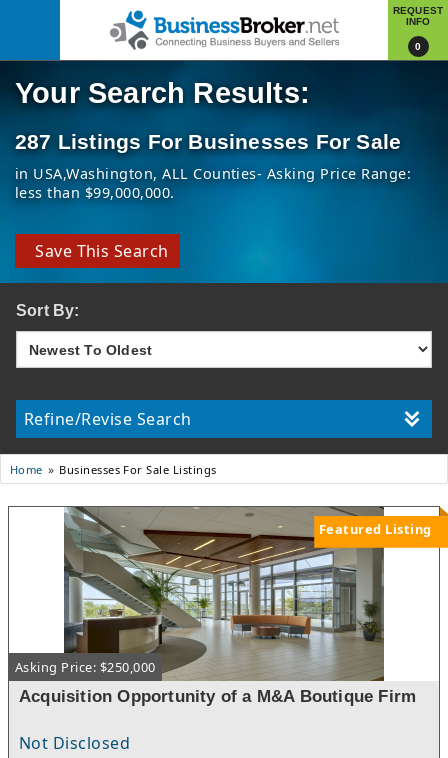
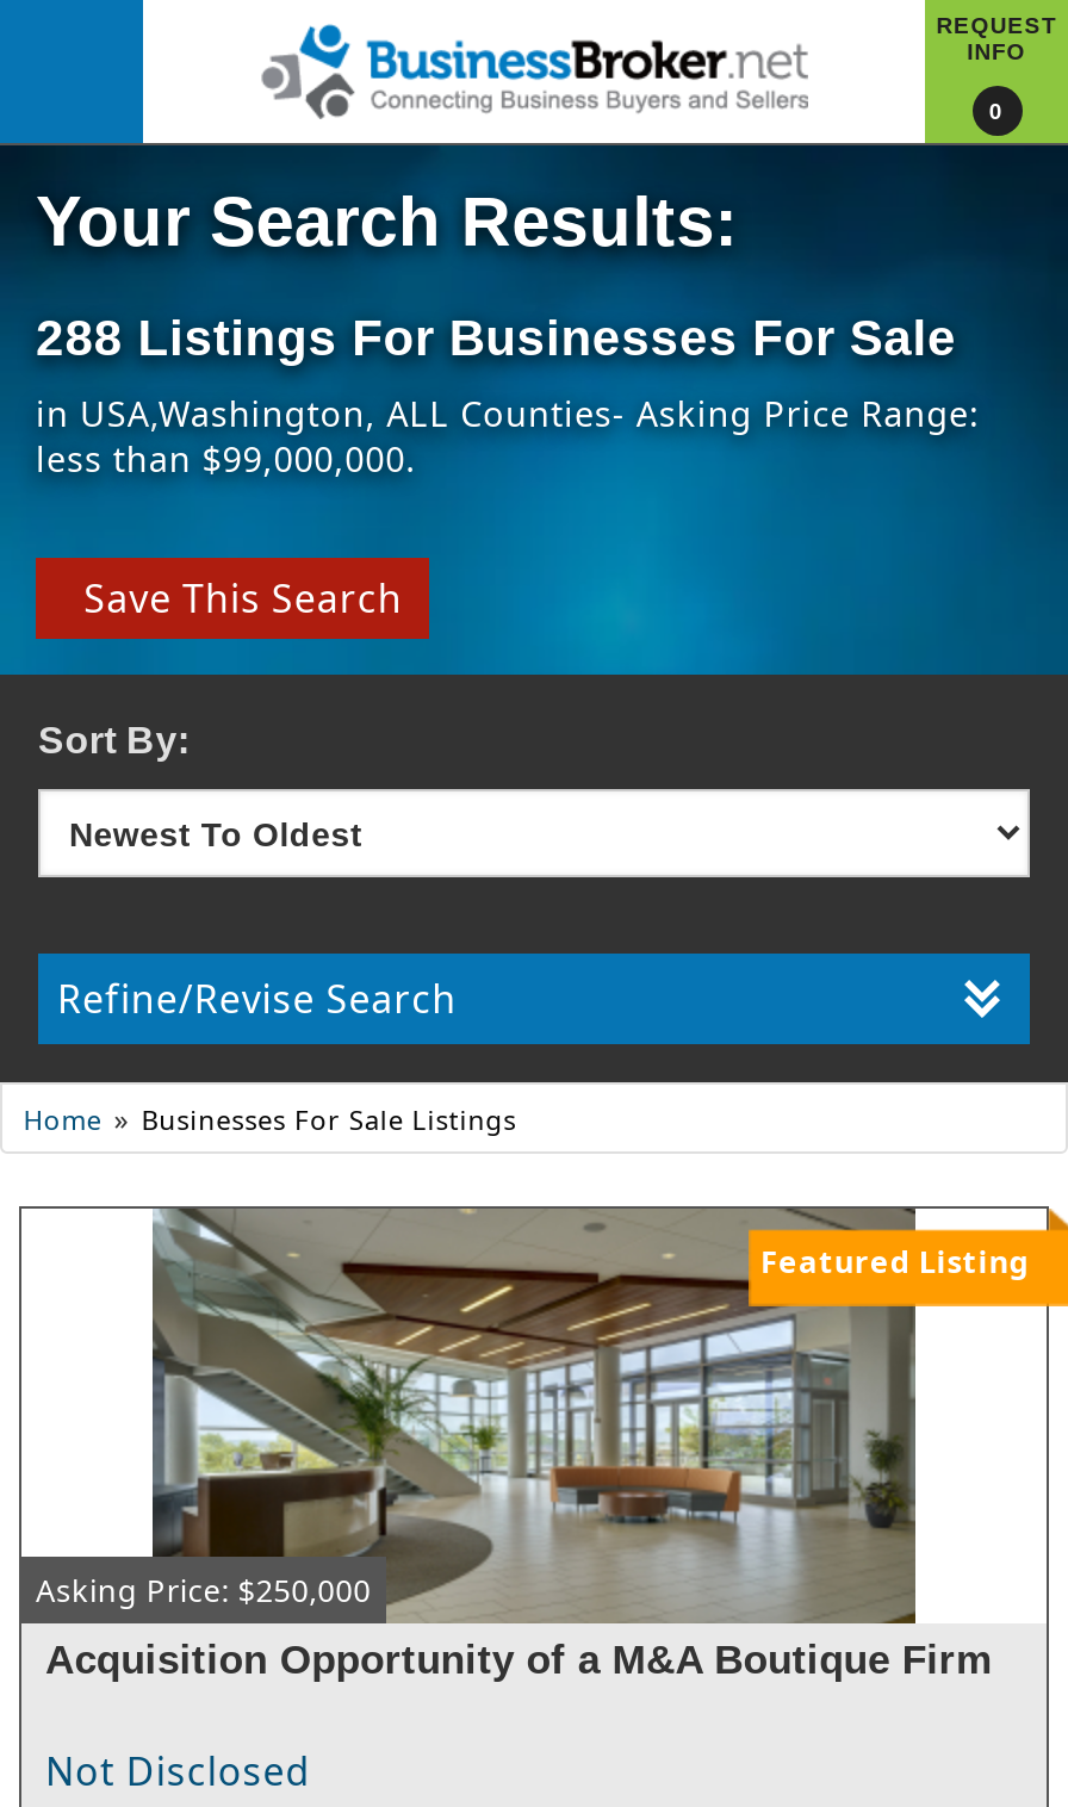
[15,130,401,153] 287 Listings For Businesses For Sale -> [36,310,956,365] 288 Listings For Businesses For Sale

